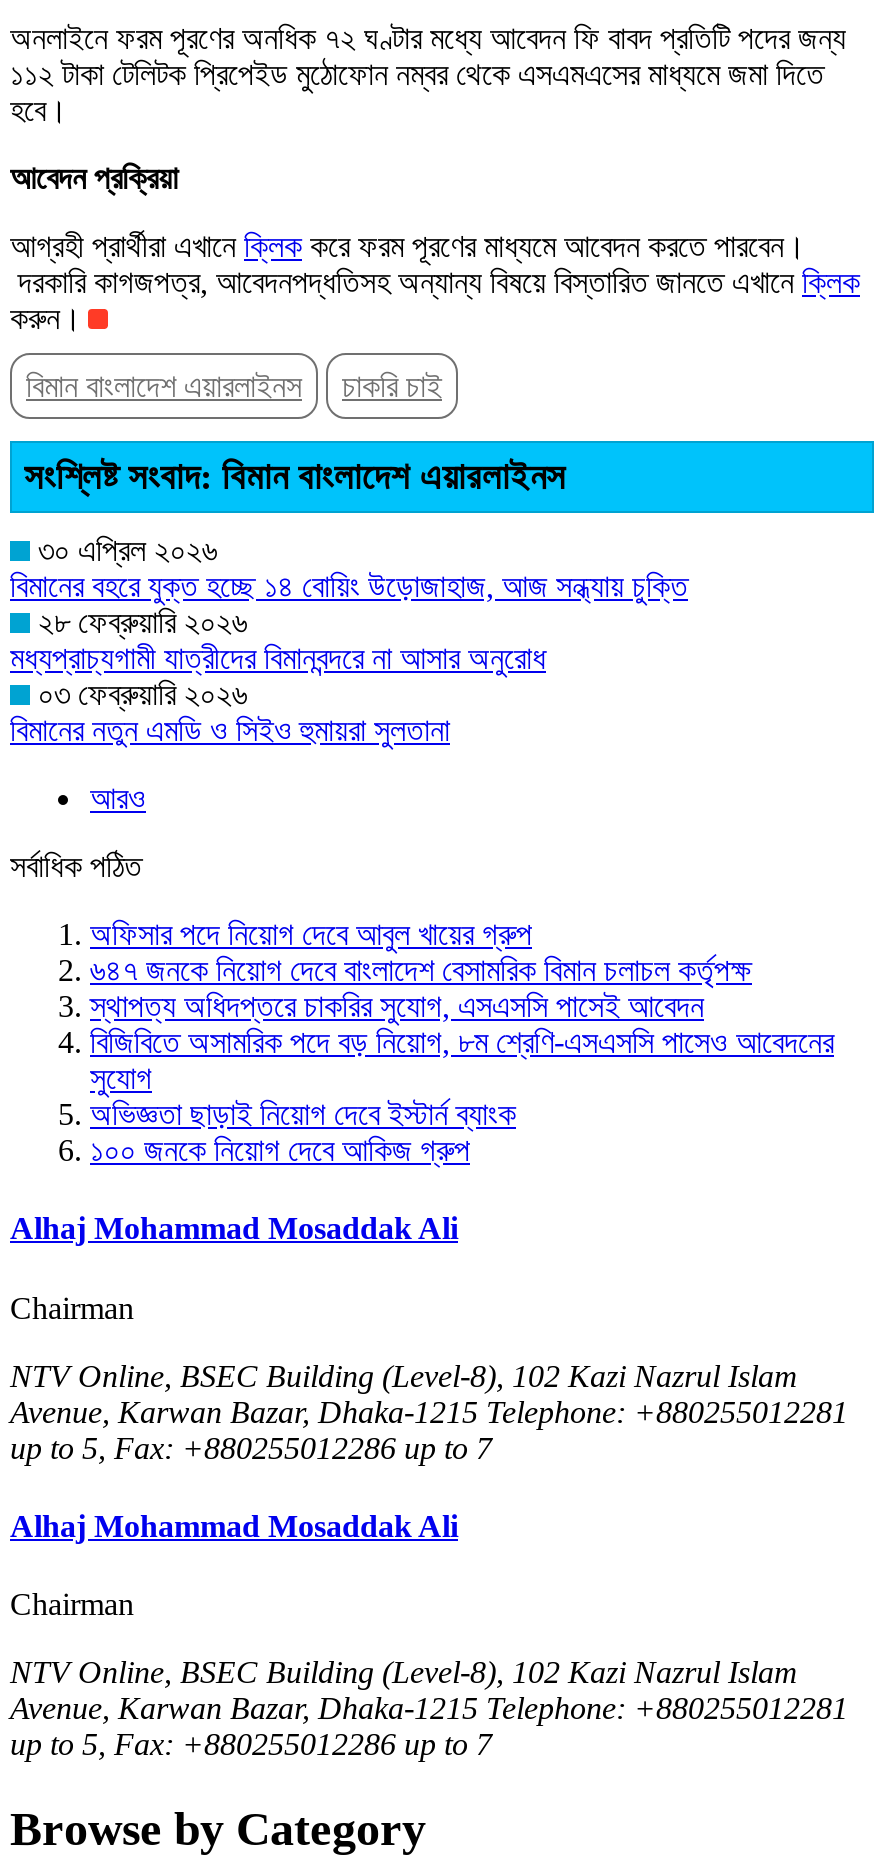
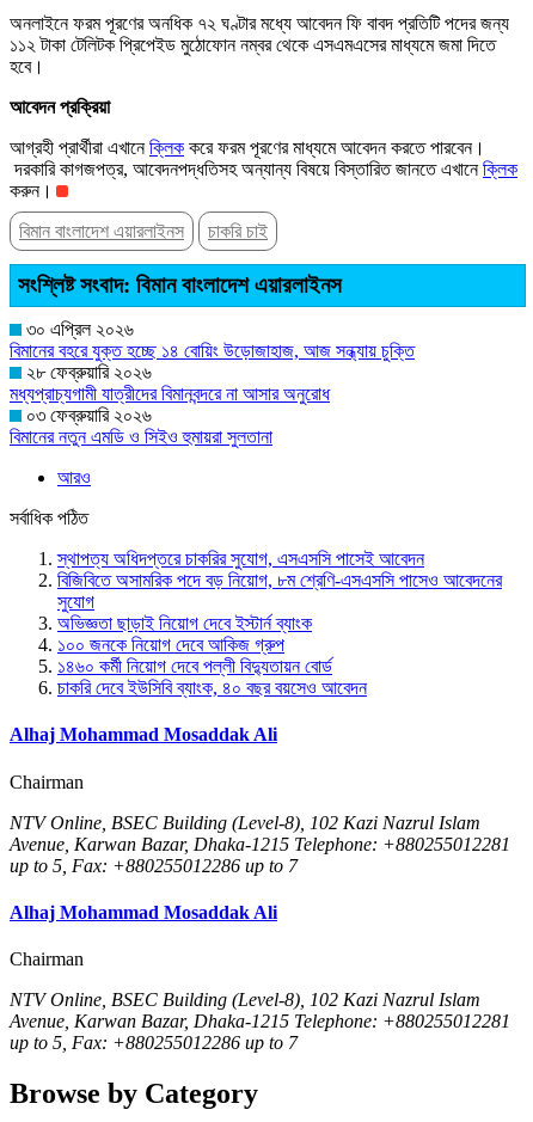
[90,917,752,987] অফিসার পদে নিয়োগ দেবে আবুল খায়ের গ্রুপ | ৬৪৭ জনকে নিয়োগ দেবে বাংলাদেশ বেসামরিক বিমান চলাচল কর্তৃপক্ষ -> none
moved [90,989,834,1167] -> [57,549,502,655]: স্থাপত্য অধিদপ্তরে চাকরির সুযোগ, এসএসসি পাসেই আবেদন | বিজিবিতে অসামরিক পদে বড় নিয়োগ, ৮ম শ্রেণি-এসএসসি পাসেও আবেদনের | সুযোগ | অভিজ্ঞতা ছাড়াই নিয়োগ দেবে ইস্টার্ন ব্যাংক | ১০০ জনকে নিয়োগ দেবে আকিজ গ্রুপ
none -> [57,656,367,698] ১৪৬০ কর্মী নিয়োগ দেবে পল্লী বিদ্যুতায়ন বোর্ড | চাকরি দেবে ইউসিবি ব্যাংক, ৪০ বছর বয়সেও আবেদন

